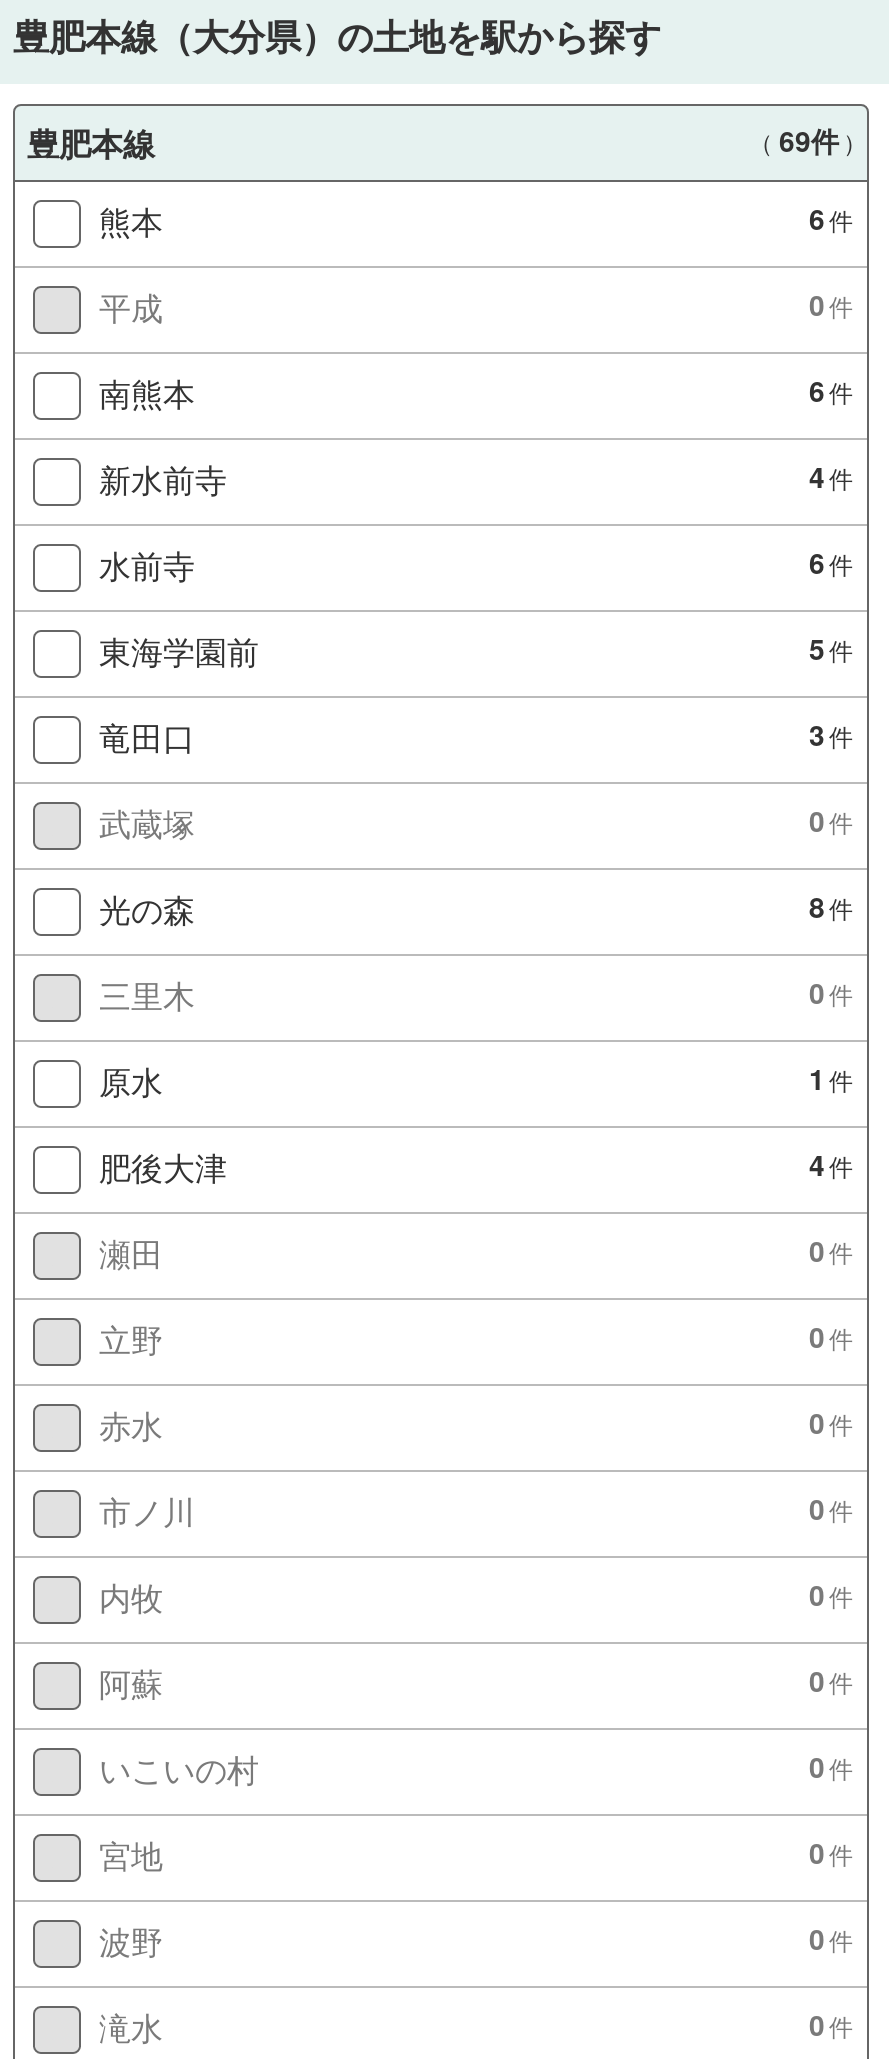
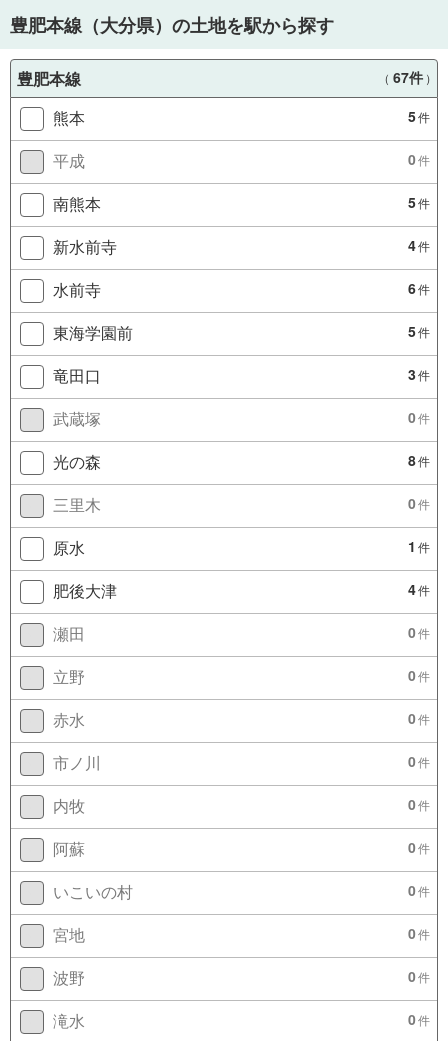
[749,120,867,160] （69件 ） -> [378,67,437,87] （67件 ）
[809,198,853,238] 6 件 -> [408,106,430,126] 5 件
[809,370,853,410] 6 件 -> [408,192,430,212] 5 件

